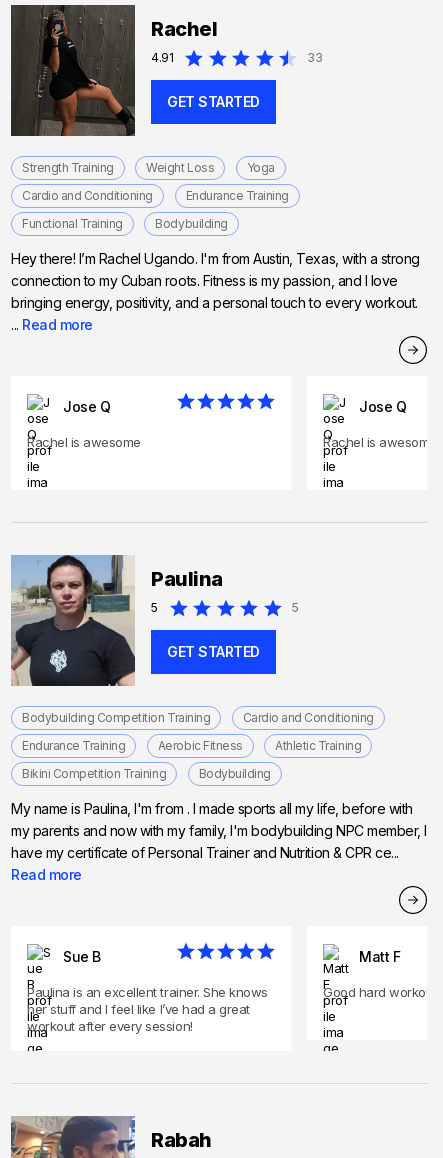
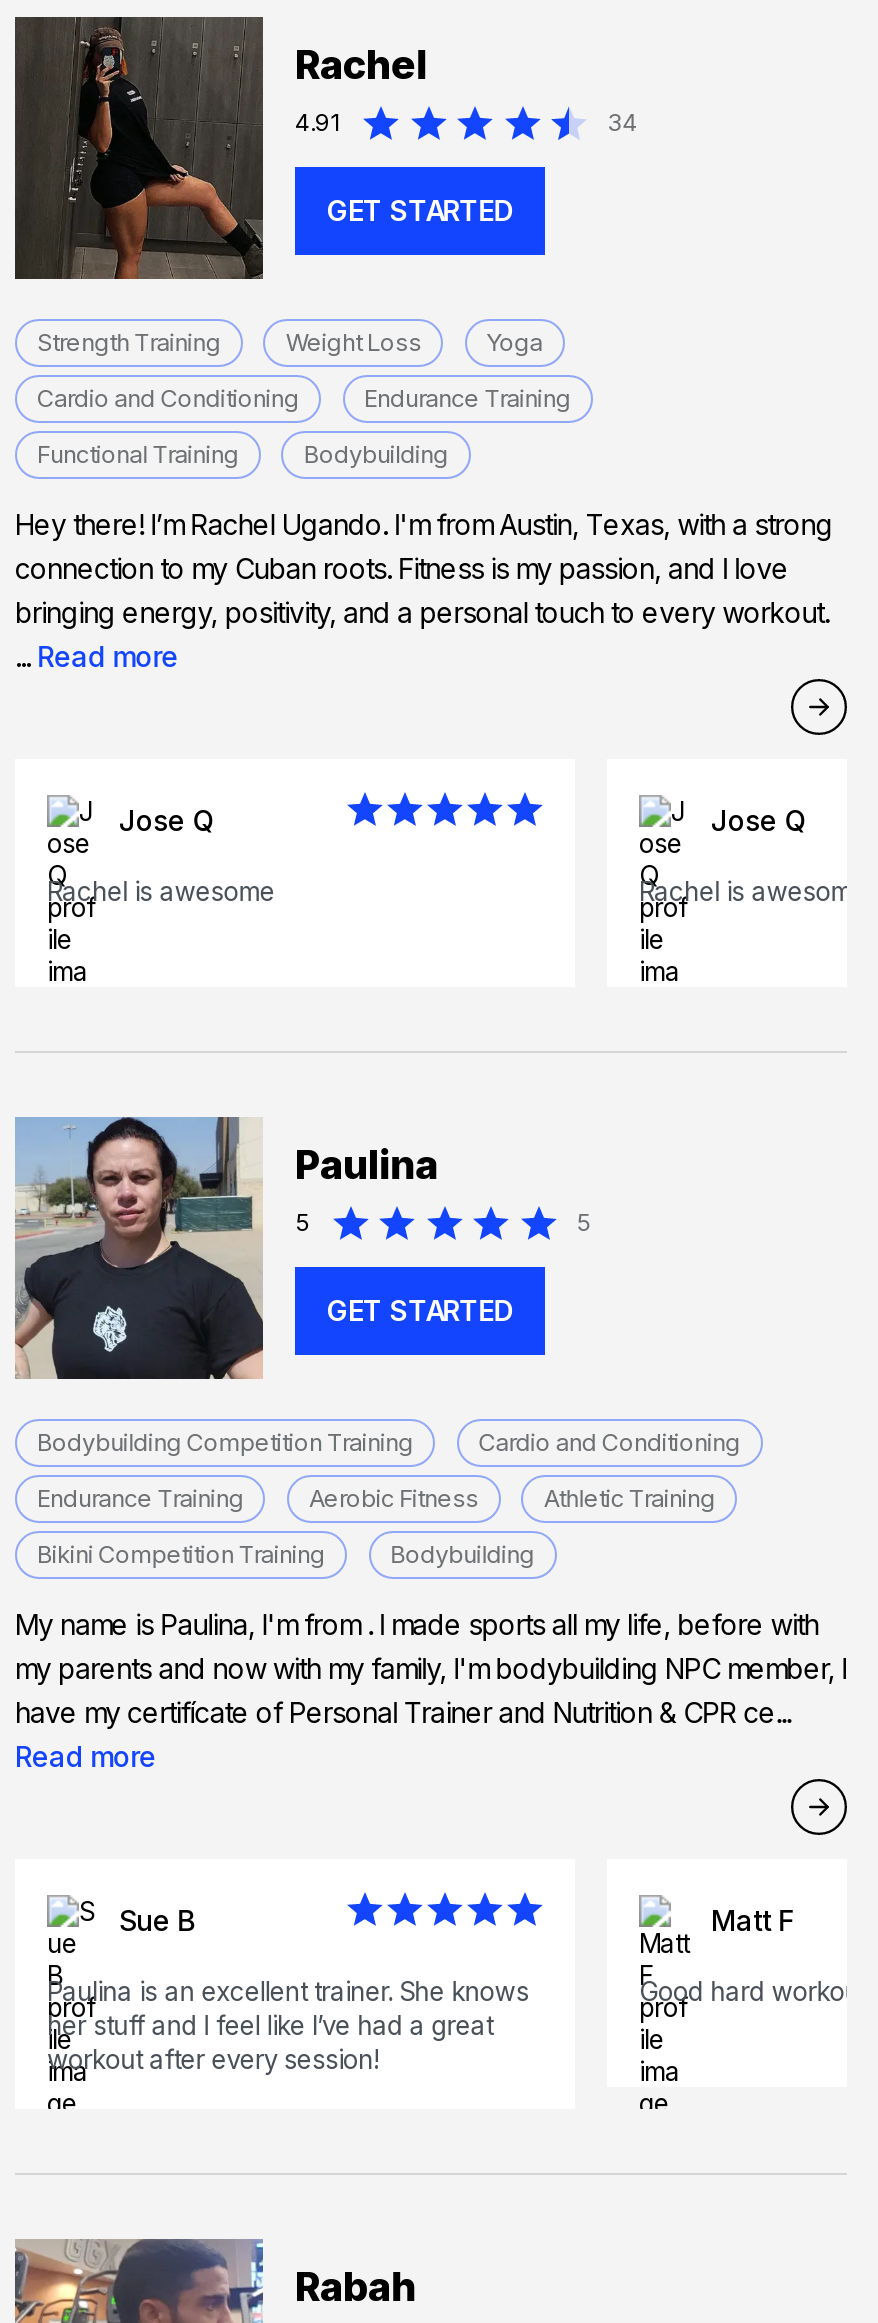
[307,50,322,65] 33 -> [607,108,638,138] 34

